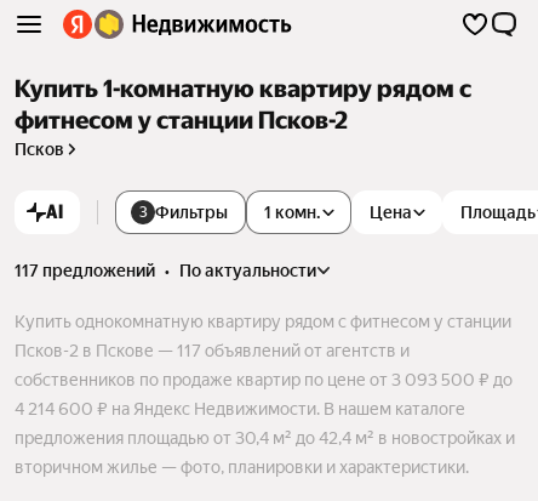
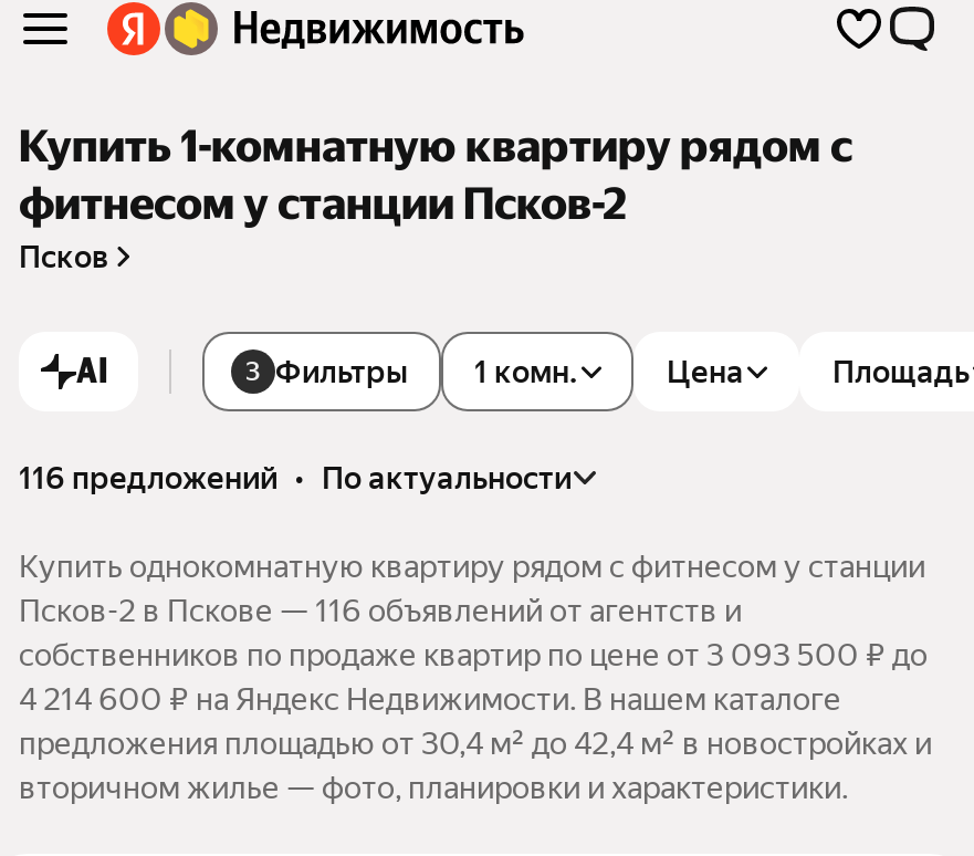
[15,261,316,280] 117 предложений • по актуальности -> [19,461,572,496] 116 предложений • по актуальности
[15,341,410,361] Псков-2 в Пскове — 117 объявлений от агентств и -> [19,593,742,629] Псков-2 в Пскове — 116 объявлений от агентств и

